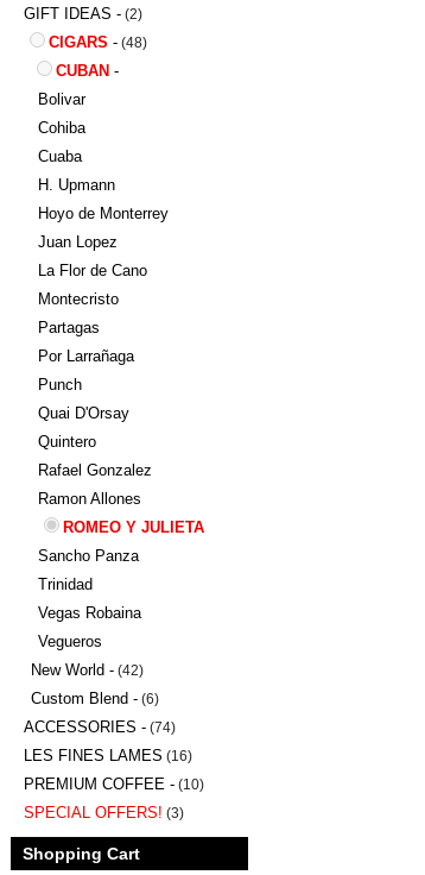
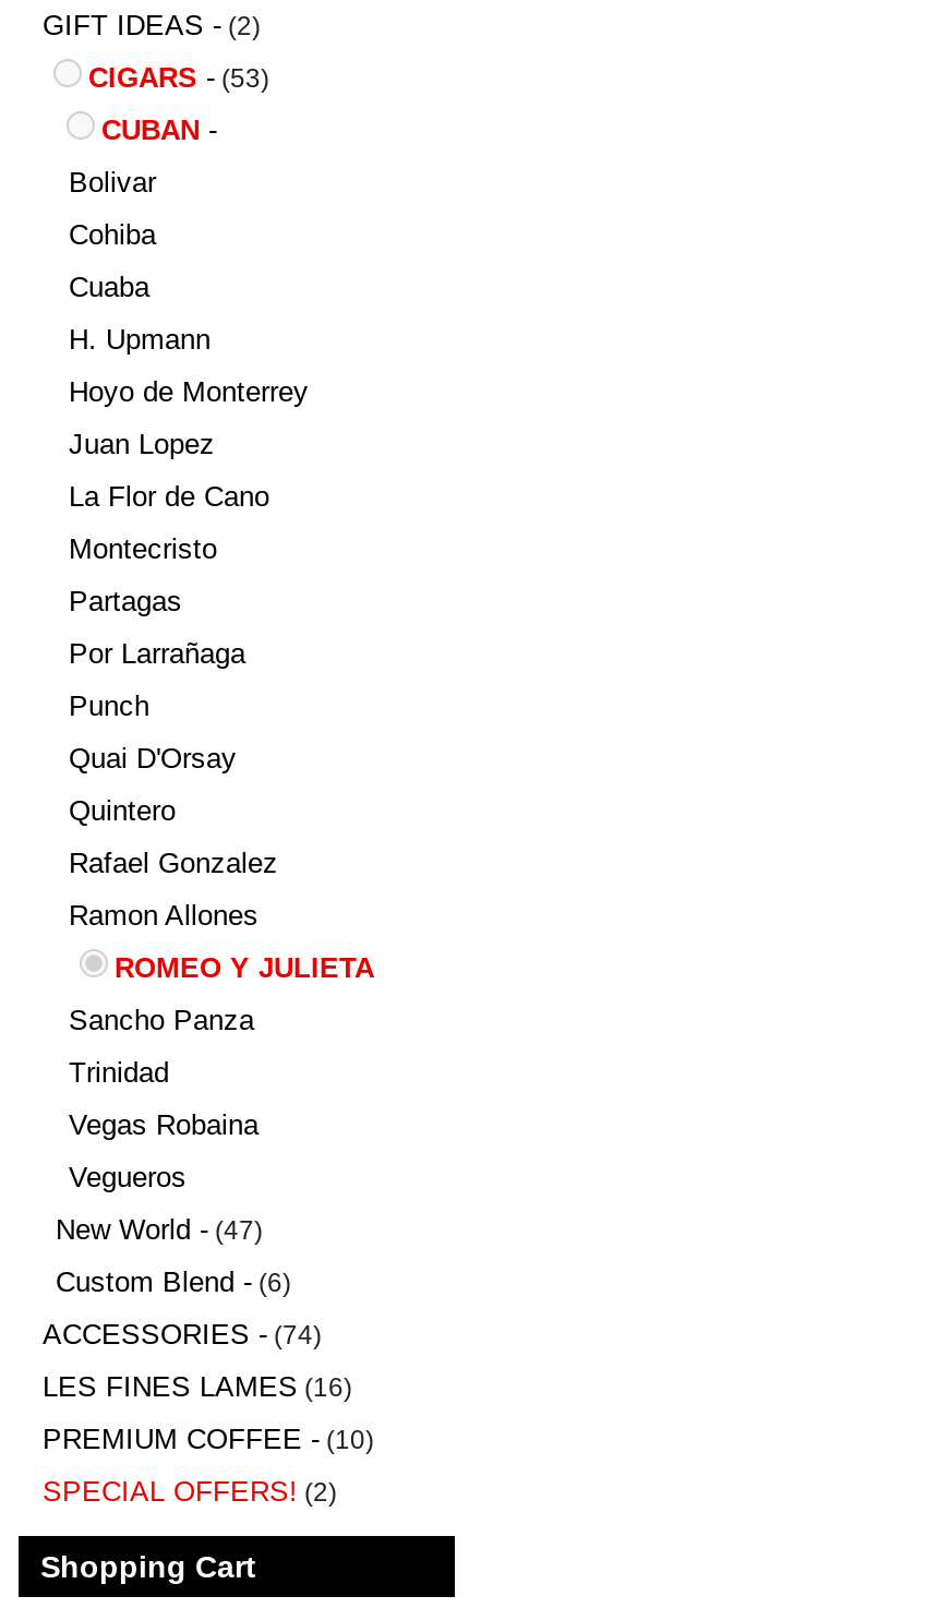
[49,34,147,51] CIGARS - (48) -> [88,62,269,94] CIGARS - (53)
[31,661,144,679] New World - (42) -> [56,1214,263,1246] New World - (47)
[24,804,184,822] SPECIAL OFFERS! (3) -> [43,1475,337,1508] SPECIAL OFFERS! (2)

